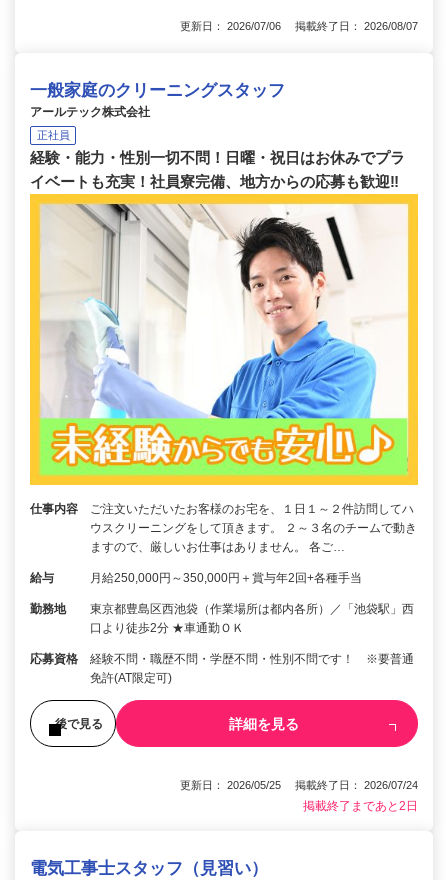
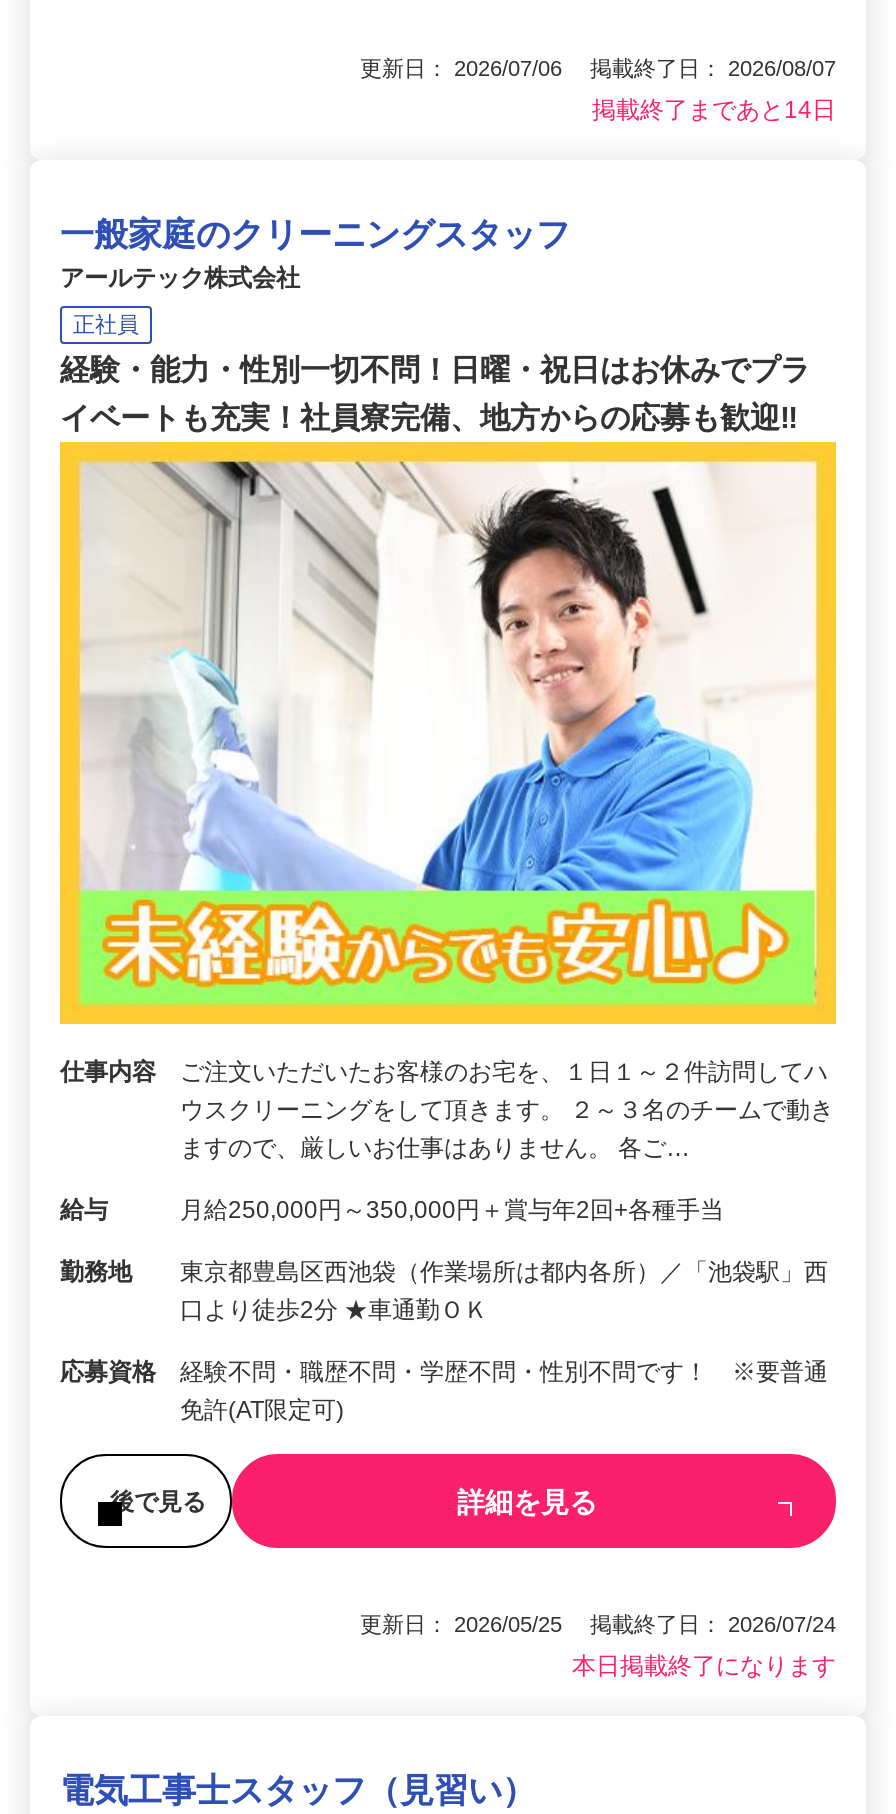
none -> [592,97,836,125] 掲載終了まであと14日
[303,799,418,813] 掲載終了まであと2日 -> [572,1652,836,1680] 本日掲載終了になります

